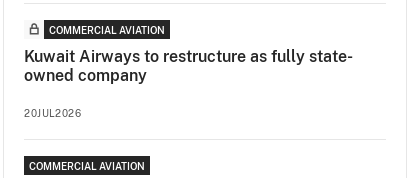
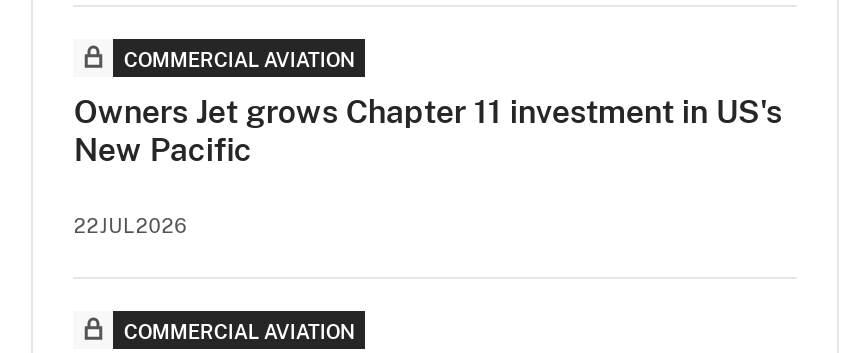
[24,47,353,85] Kuwait Airways to restructure as fully state- | owned company -> [74,92,782,168] Owners Jet grows Chapter 11 investment in US's | New Pacific
[24,107,81,119] 20JUL2026 -> [74,212,187,236] 22JUL2026

